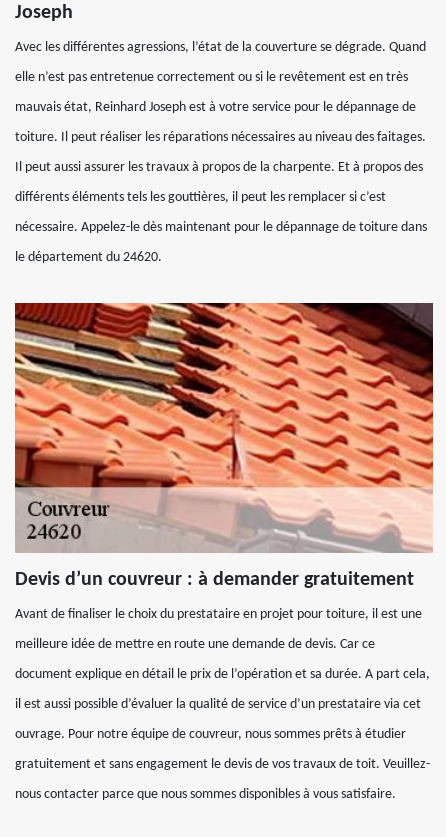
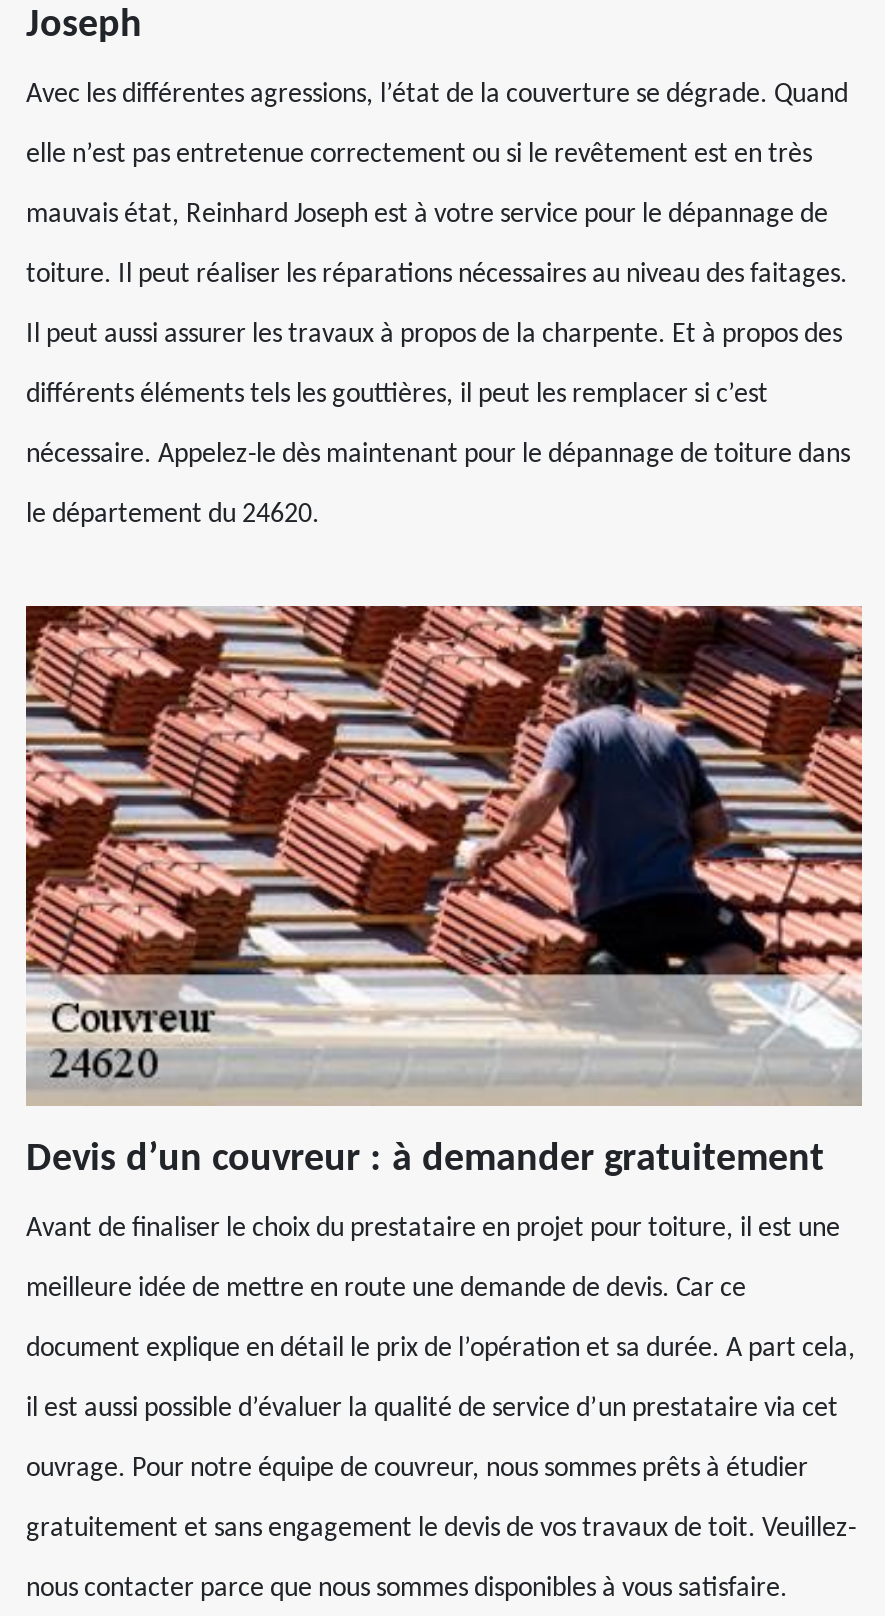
[14,302,434,552] [image] -> [24,604,864,1106] [image]

